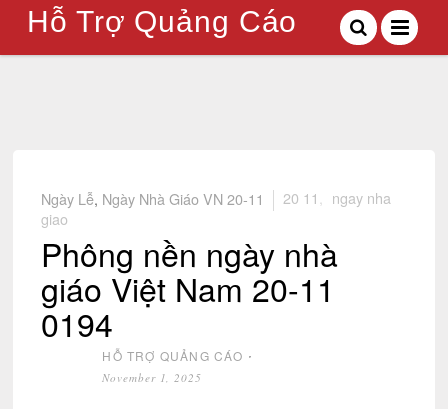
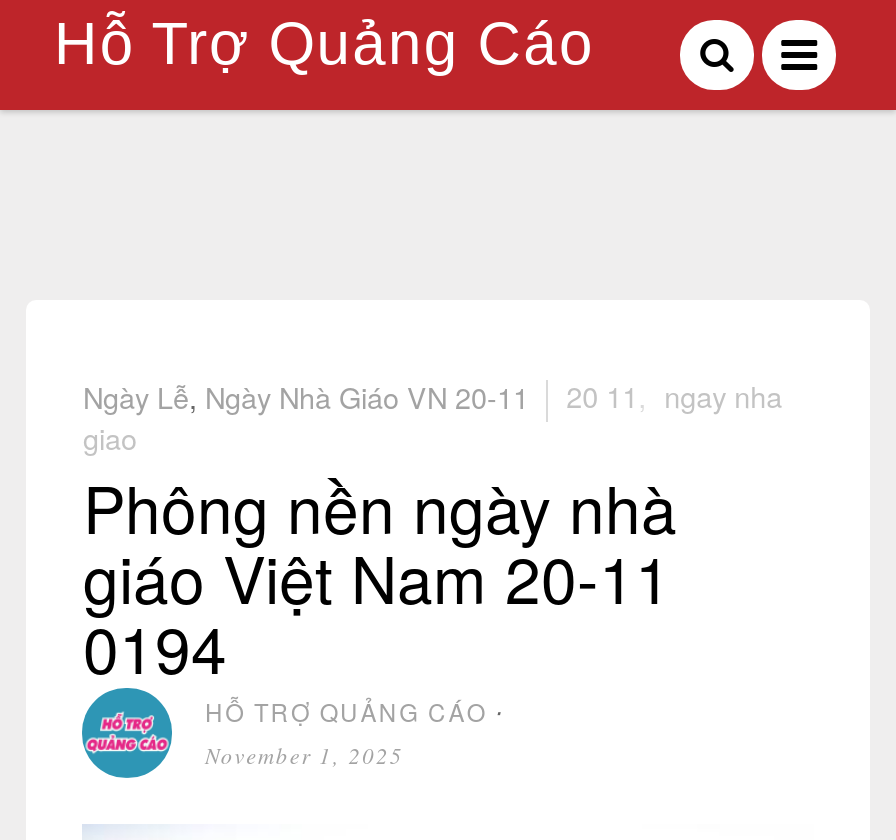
none -> [80,698,174,780] [image]

